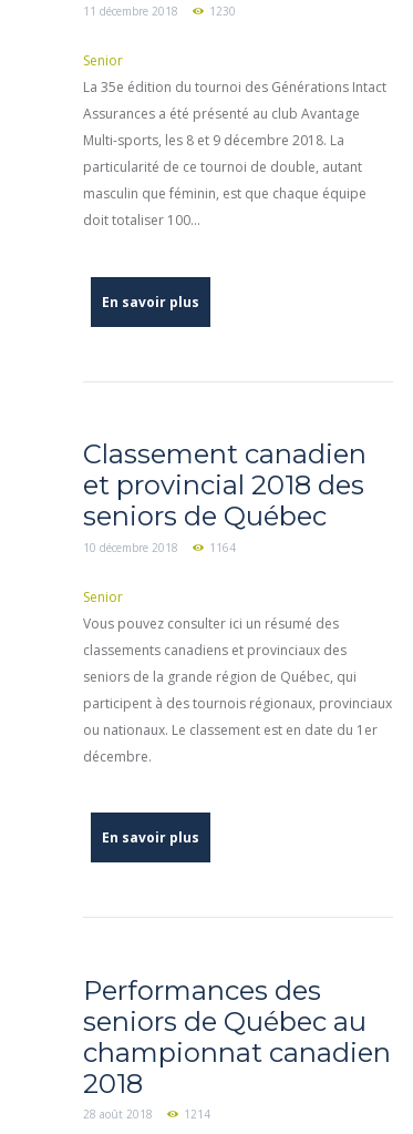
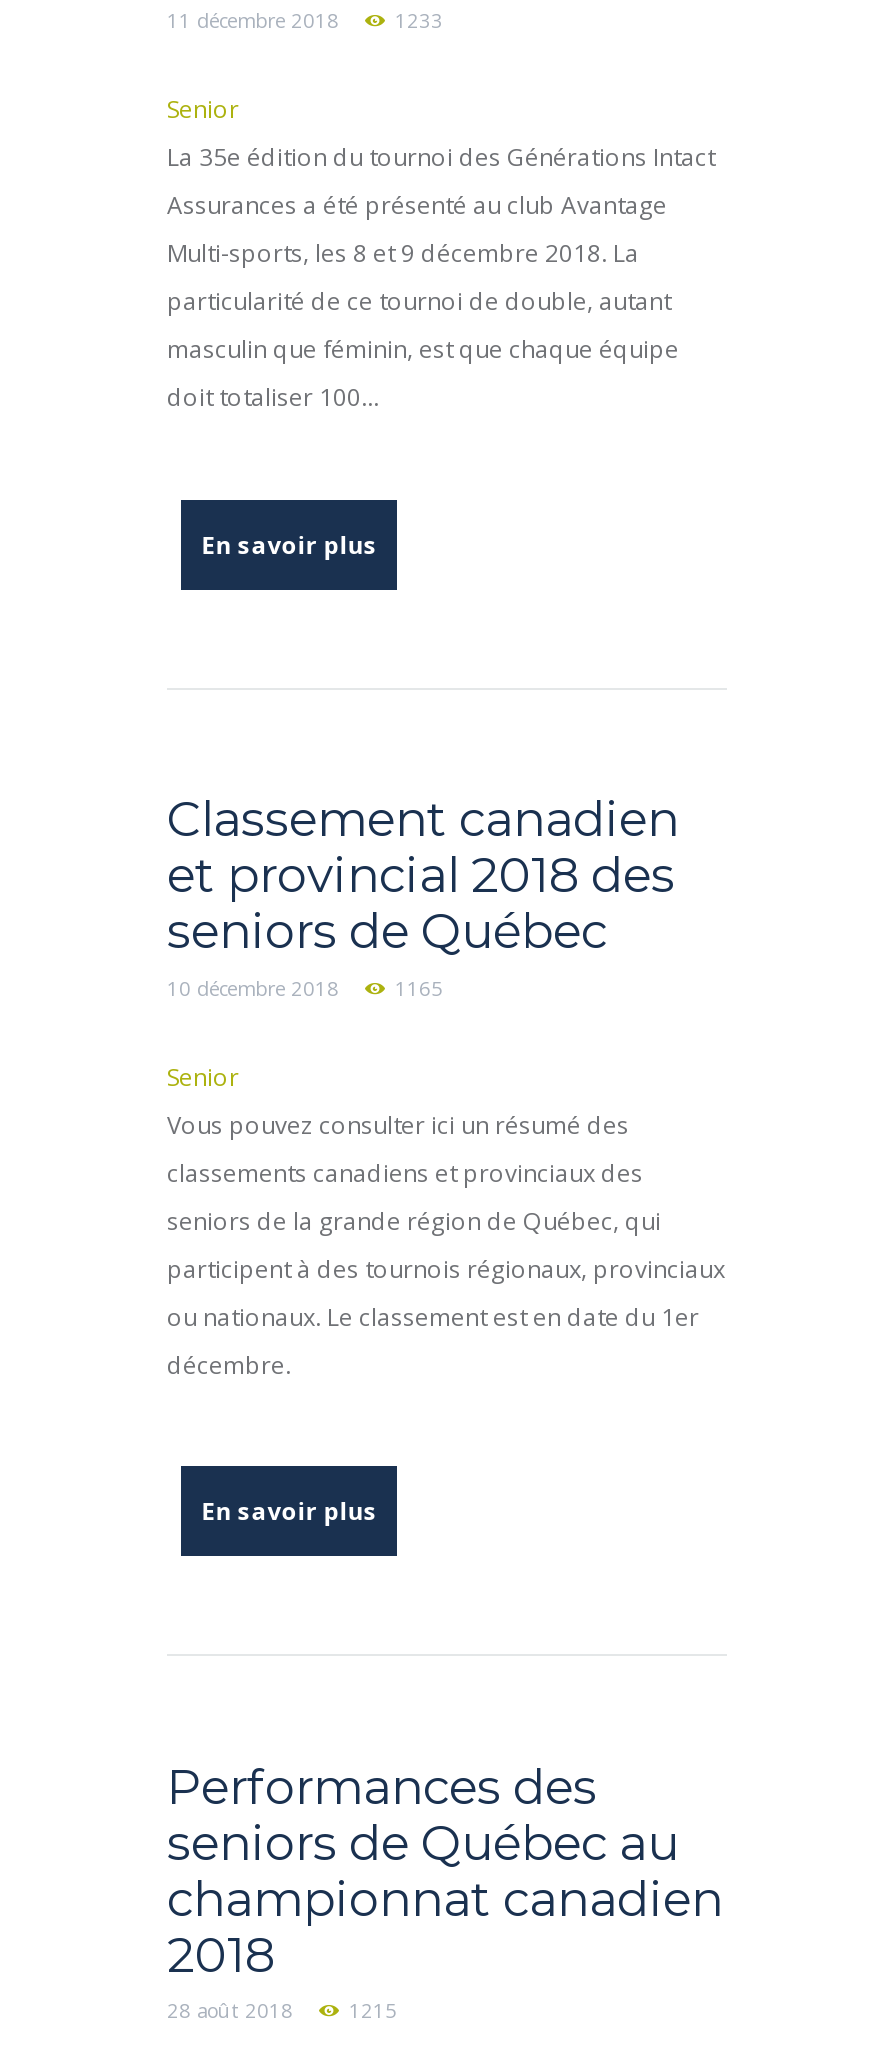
[83,4,236,19] 11 décembre 2018 1230 -> [167,6,443,34] 11 décembre 2018 1233
[83,539,236,555] 10 décembre 2018 1164 -> [167,973,443,1001] 10 décembre 2018 1165
[83,1106,210,1122] 28 août 2018 1214 -> [167,1996,397,2024] 28 août 2018 1215

